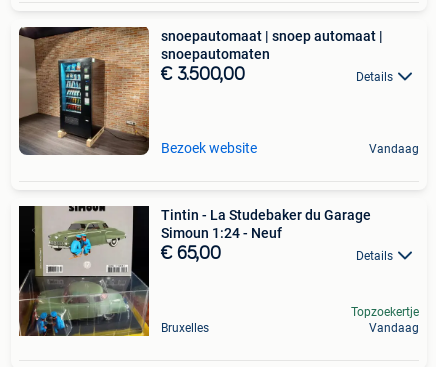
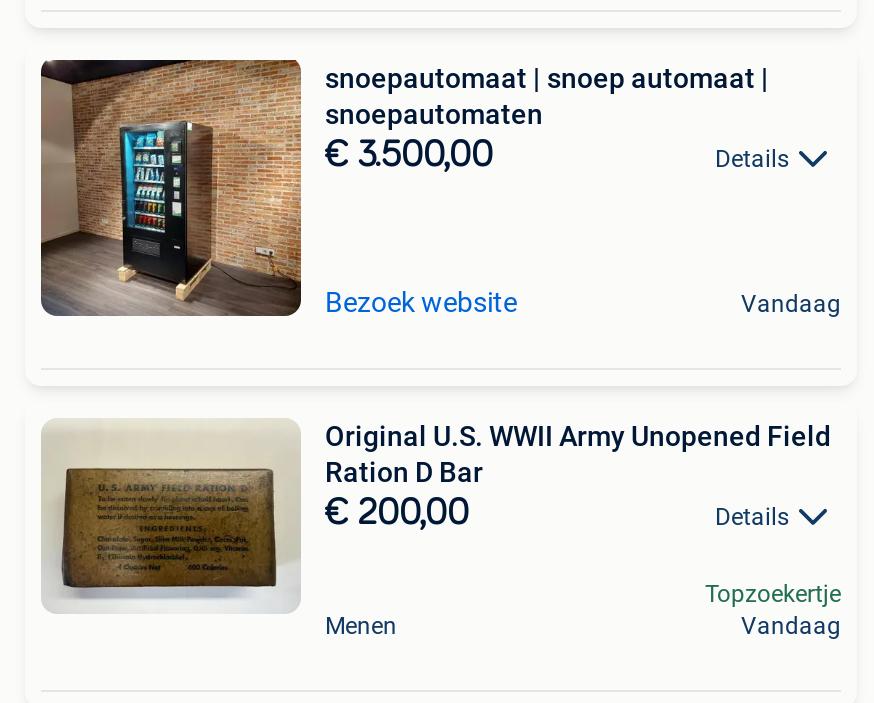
[18,205,371,337] [image] | Tintin - La Studebaker du Garage | Simoun 1:24 - Neuf | € 65,00 -> [41,418,831,640] [image] | Original U.S. WWII Army Unopened Field | Ration D Bar | € 200,00
[161,321,209,335] Bruxelles -> [325,611,397,639] Menen

